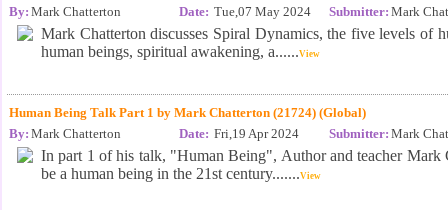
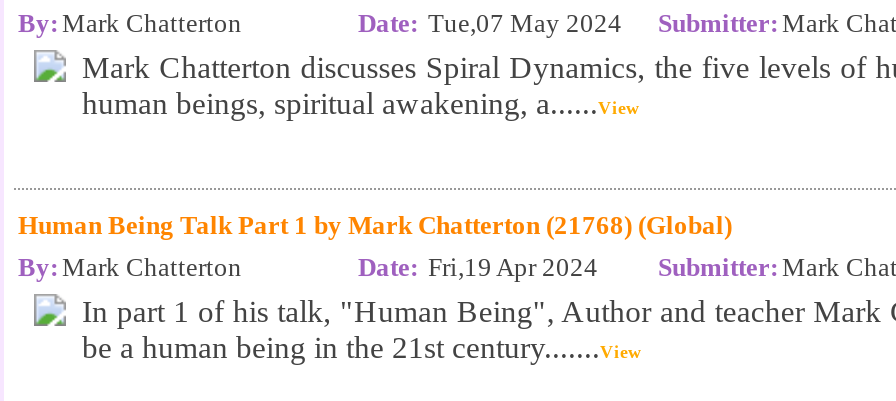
[9,105,366,120] Human Being Talk Part 1 by Mark Chatterton (21724) (Global) -> [18,210,732,240] Human Being Talk Part 1 by Mark Chatterton (21768) (Global)

